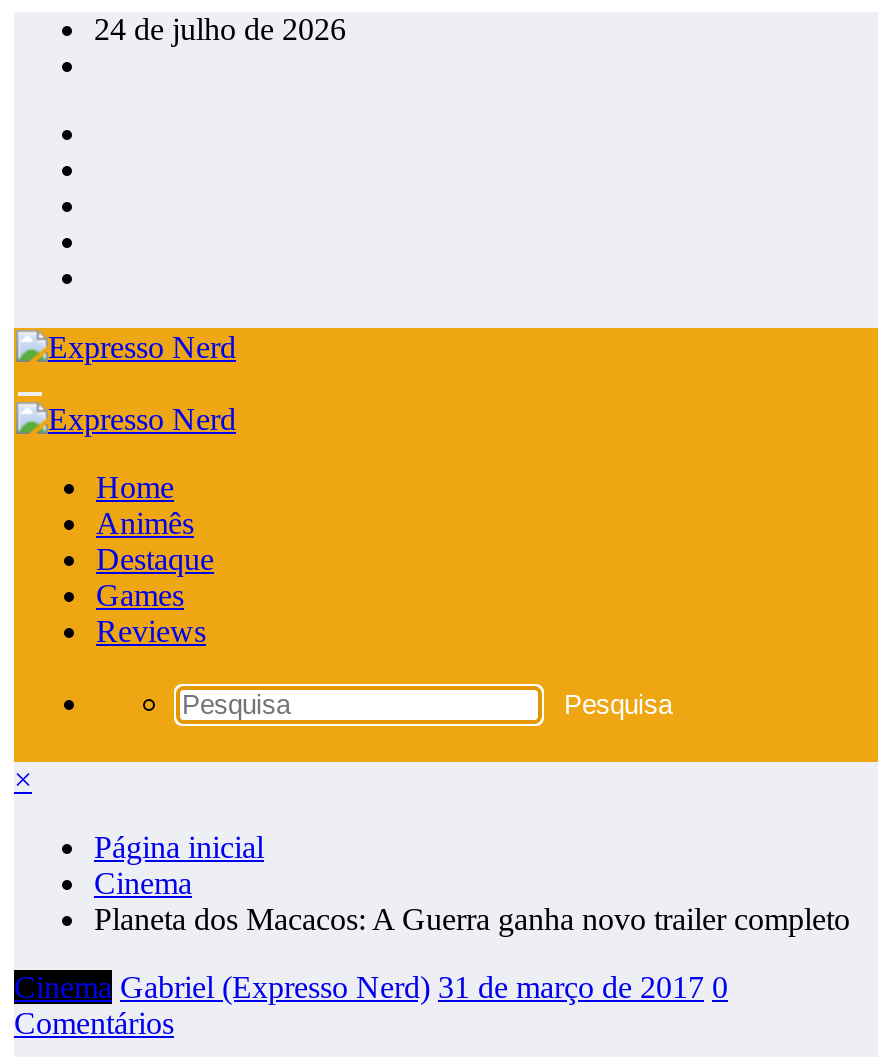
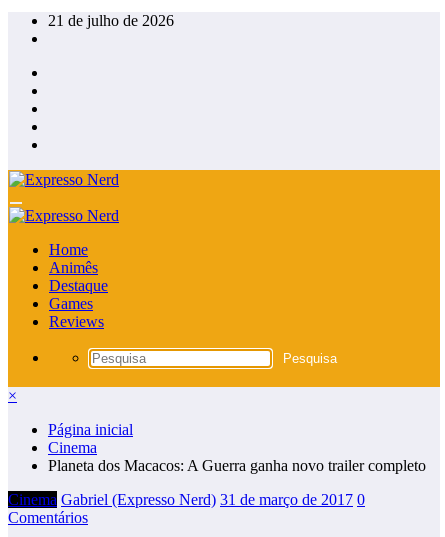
[94,12,346,46] 24 de julho de 2026 -> [48,12,174,29] 21 de julho de 2026

